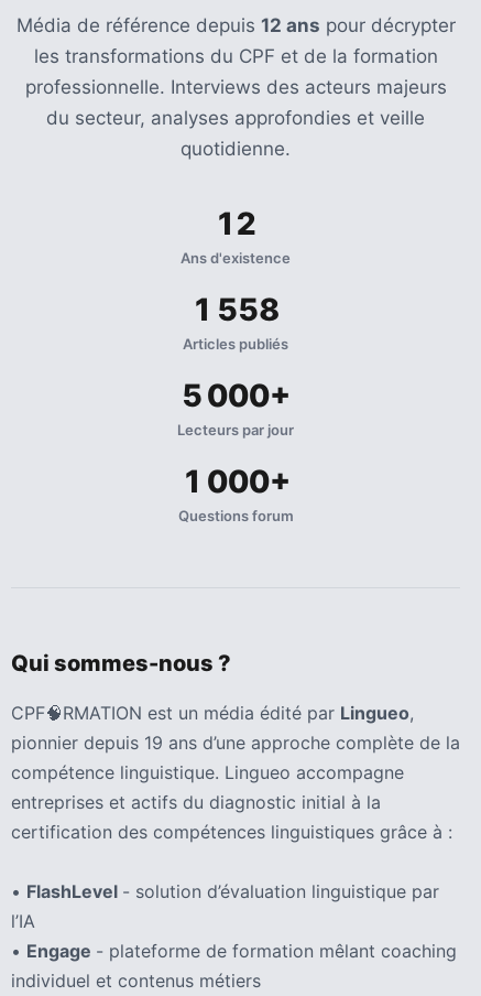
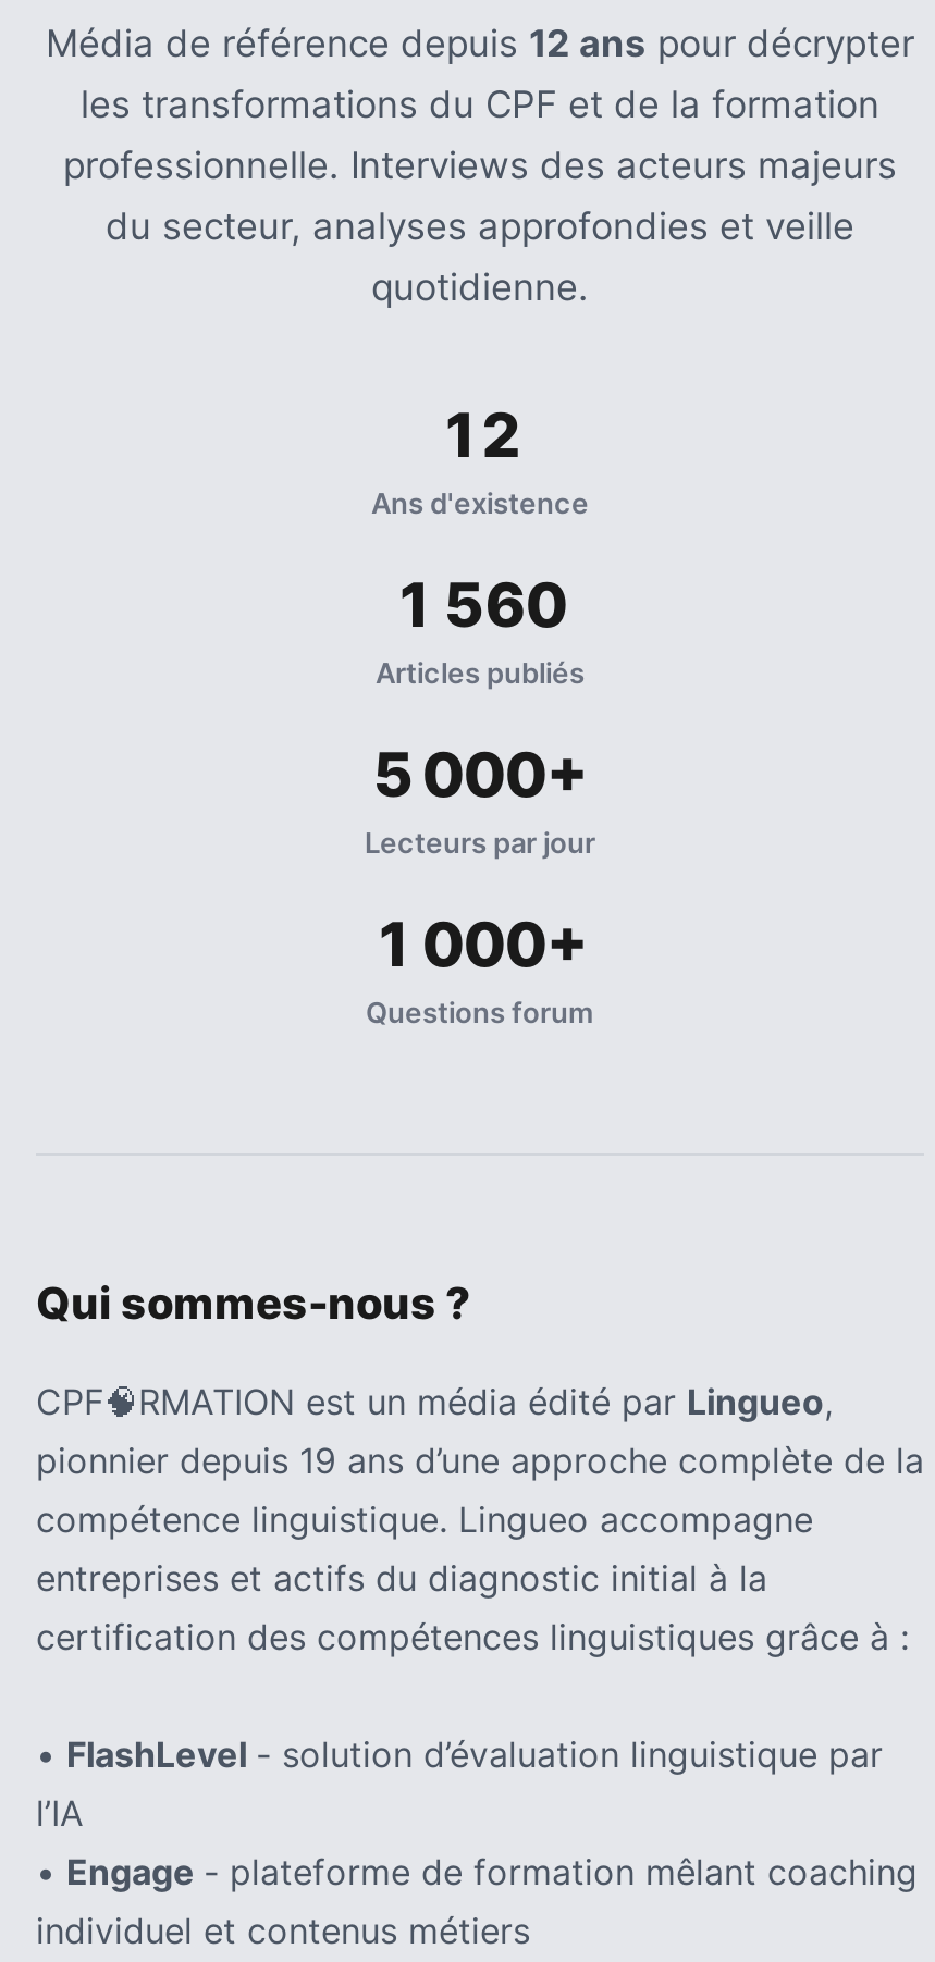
[192,290,280,328] 1 558 -> [393,568,567,642] 1 560

